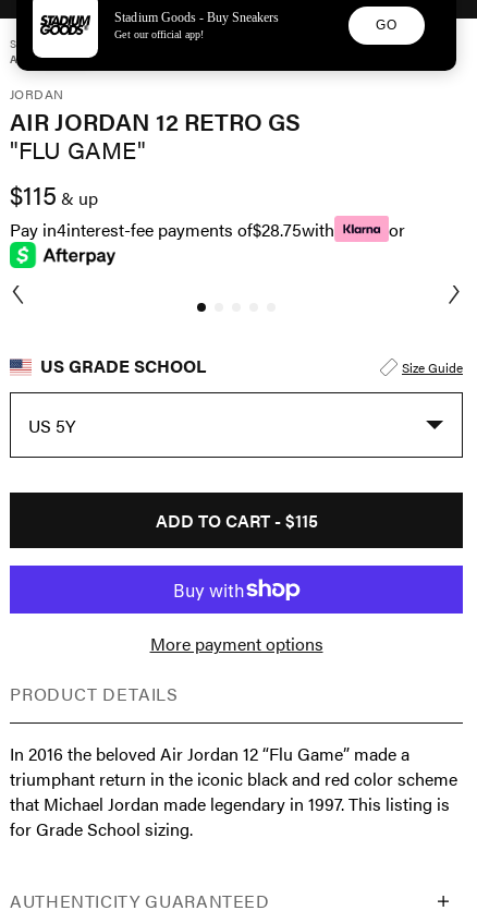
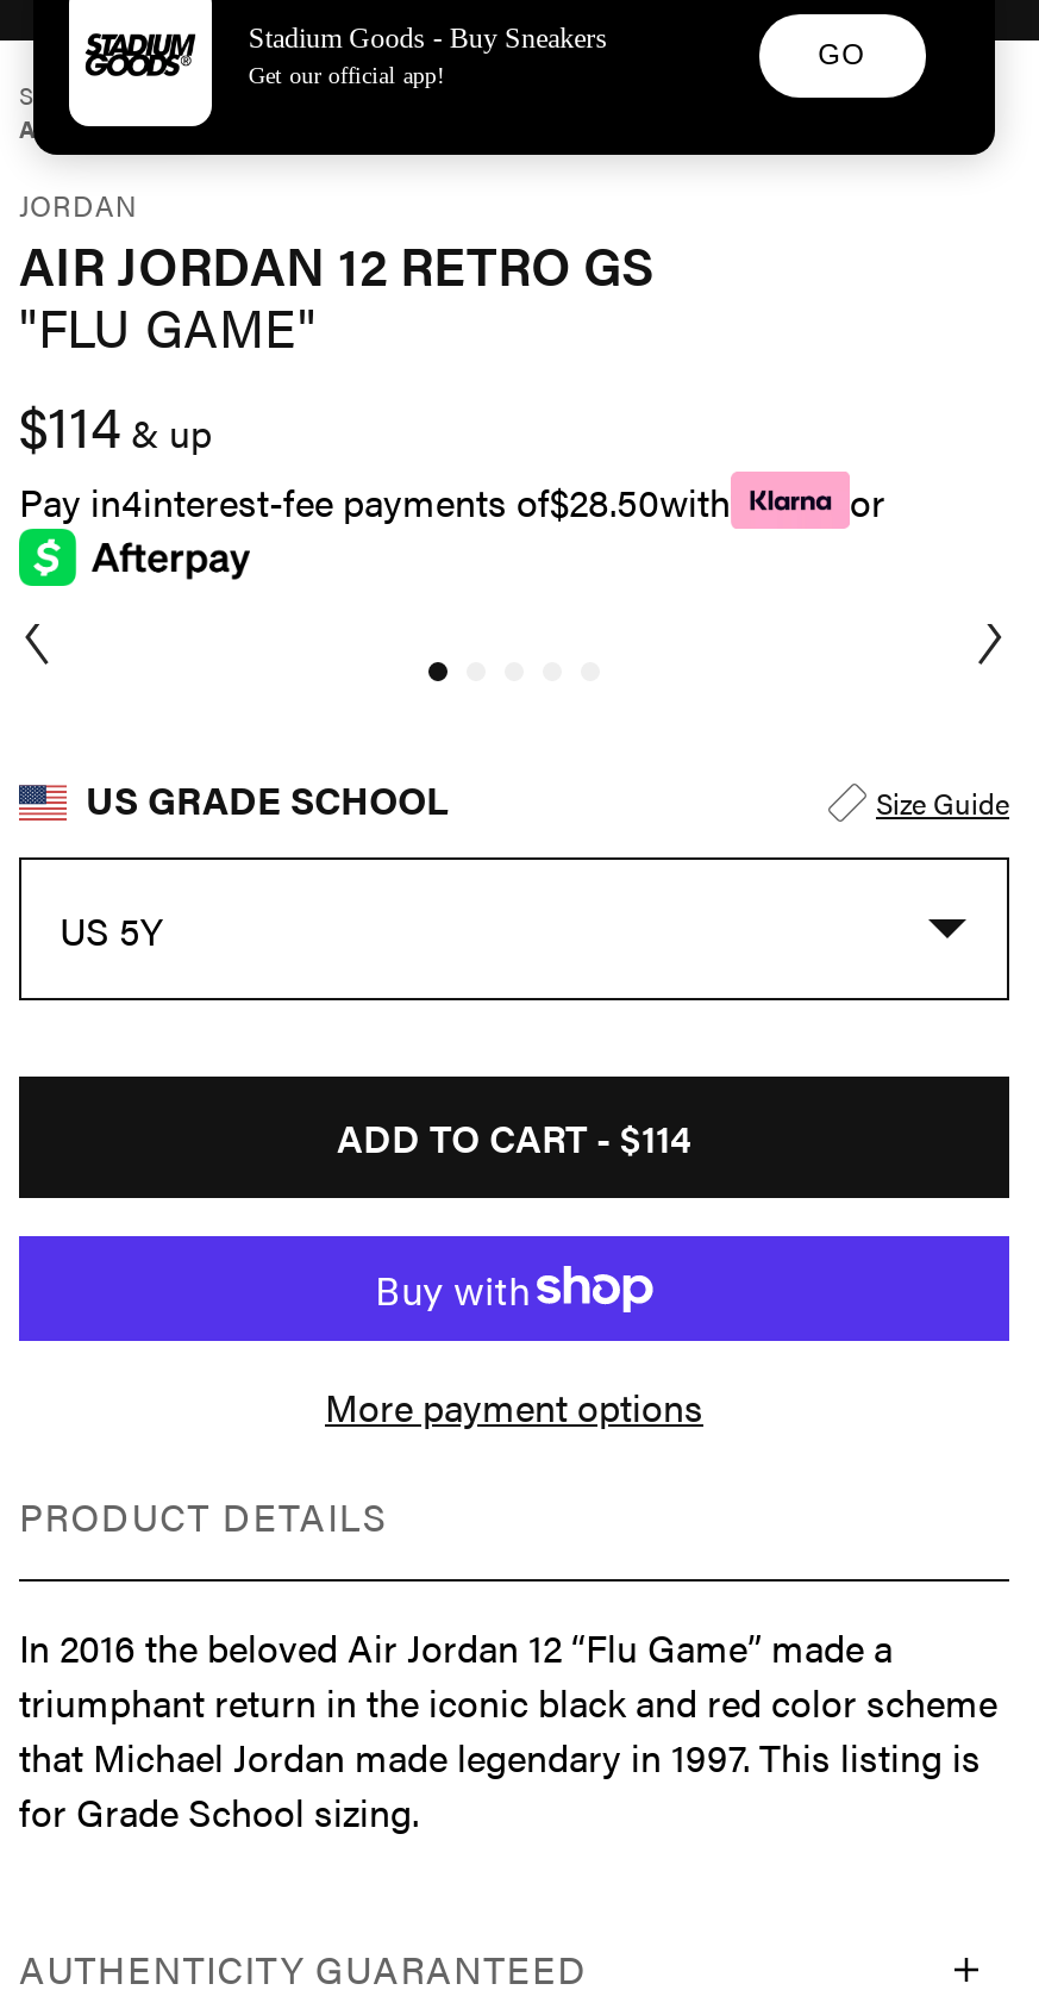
[10,175,98,212] $115& up -> [19,383,212,464] $114& up
[10,216,334,241] Pay in4interest-fee payments of$28.75with -> [19,473,731,528] Pay in4interest-fee payments of$28.50with
[155,508,317,533] ADD TO CART - $115 -> [337,1110,691,1165] ADD TO CART - $114

